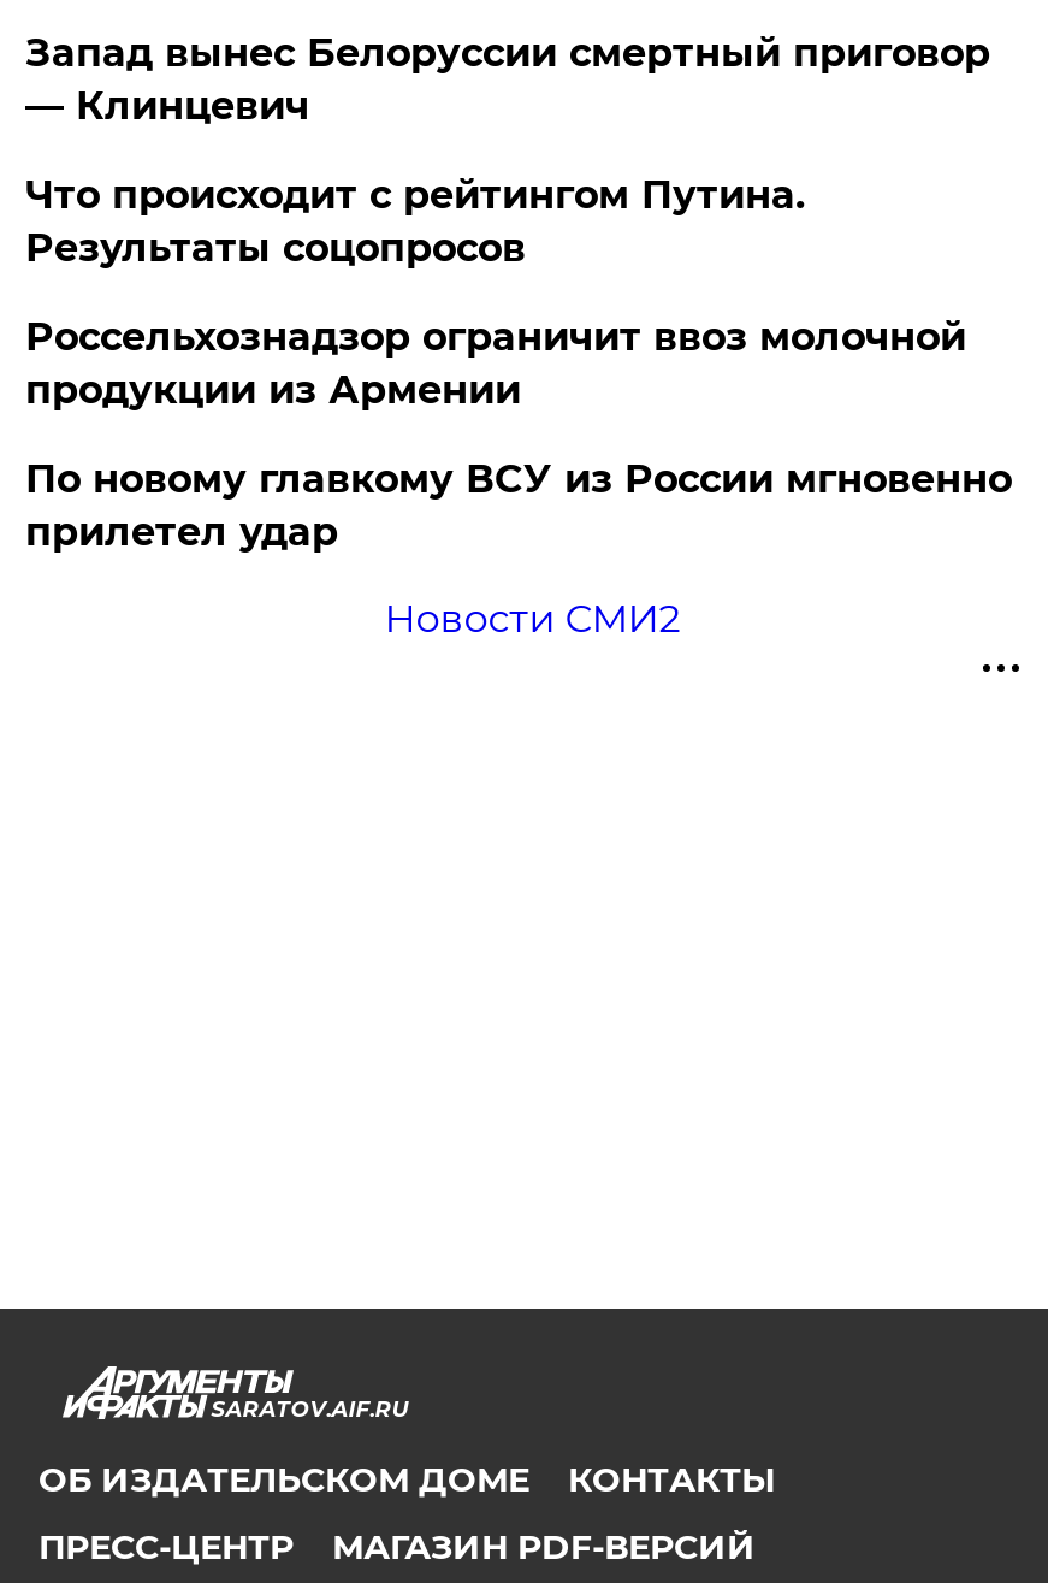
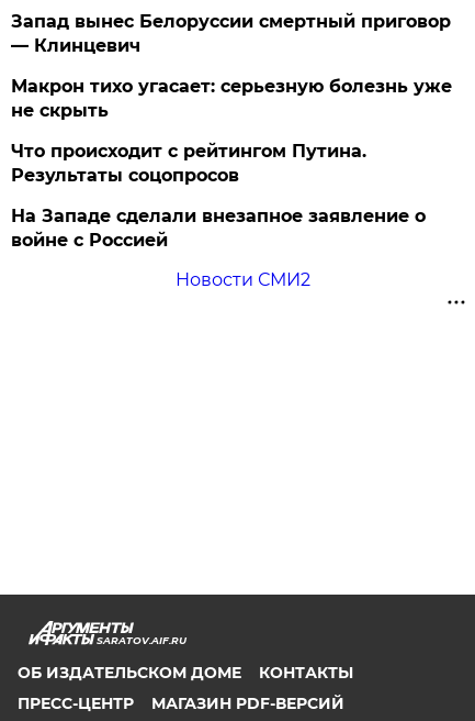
none -> [11,76,452,121] Макрон тихо угасает: серьезную болезнь уже | не скрыть
moved [25,172,805,270] -> [11,141,367,186]: Что происходит с рейтингом Путина. | Результаты соцопросов
[25,314,1012,554] Россельхознадзор ограничит ввоз молочной | продукции из Армении | По новому главкому ВСУ из России мгновенно | прилетел удар -> [11,206,426,251] На Западе сделали внезапное заявление о | войне с Россией

